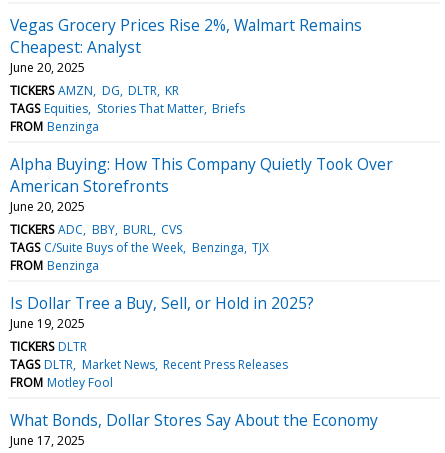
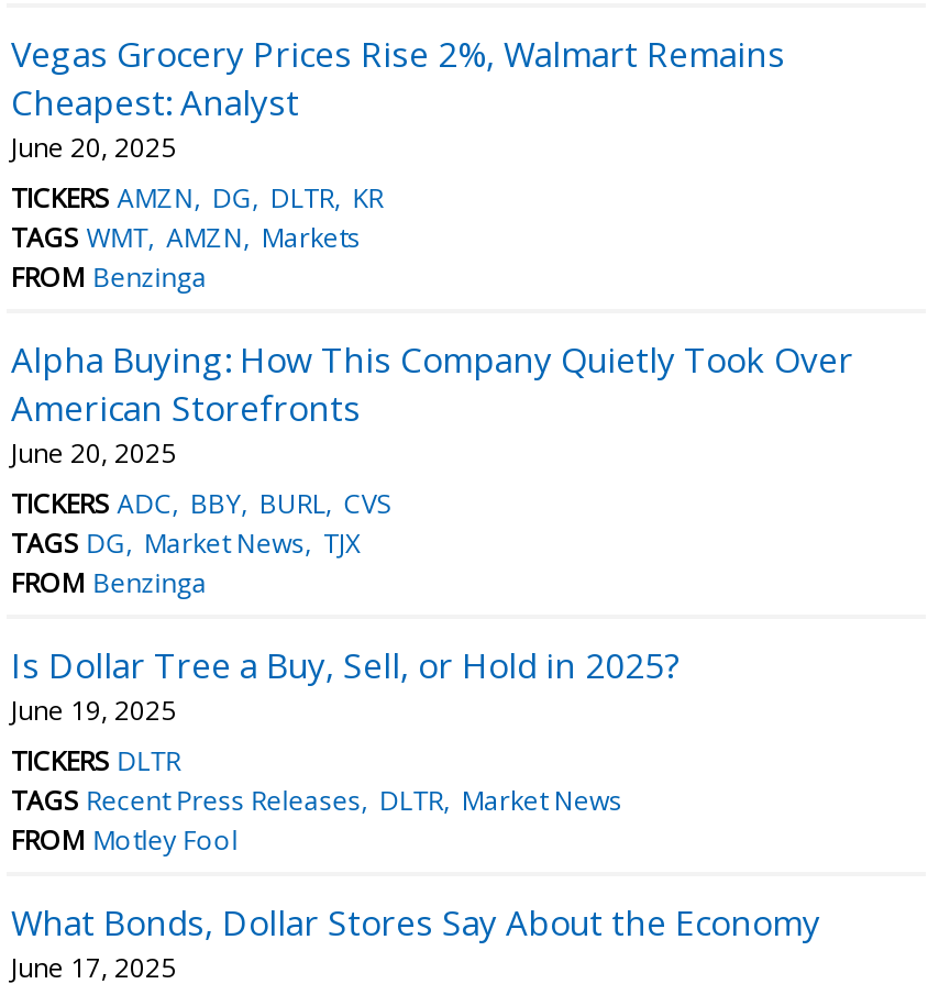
[10,100,245,117] TAGS Equities Stories That Matter Briefs -> [11,219,360,256] TAGS WMT AMZN Markets
[10,239,269,256] TAGS C/Suite Buys of the Week Benzinga TJX -> [11,524,360,562] TAGS DG Market News TJX
[10,356,288,373] TAGS DLTR Market News Recent Press Releases -> [11,781,622,819] TAGS Recent Press Releases DLTR Market News

